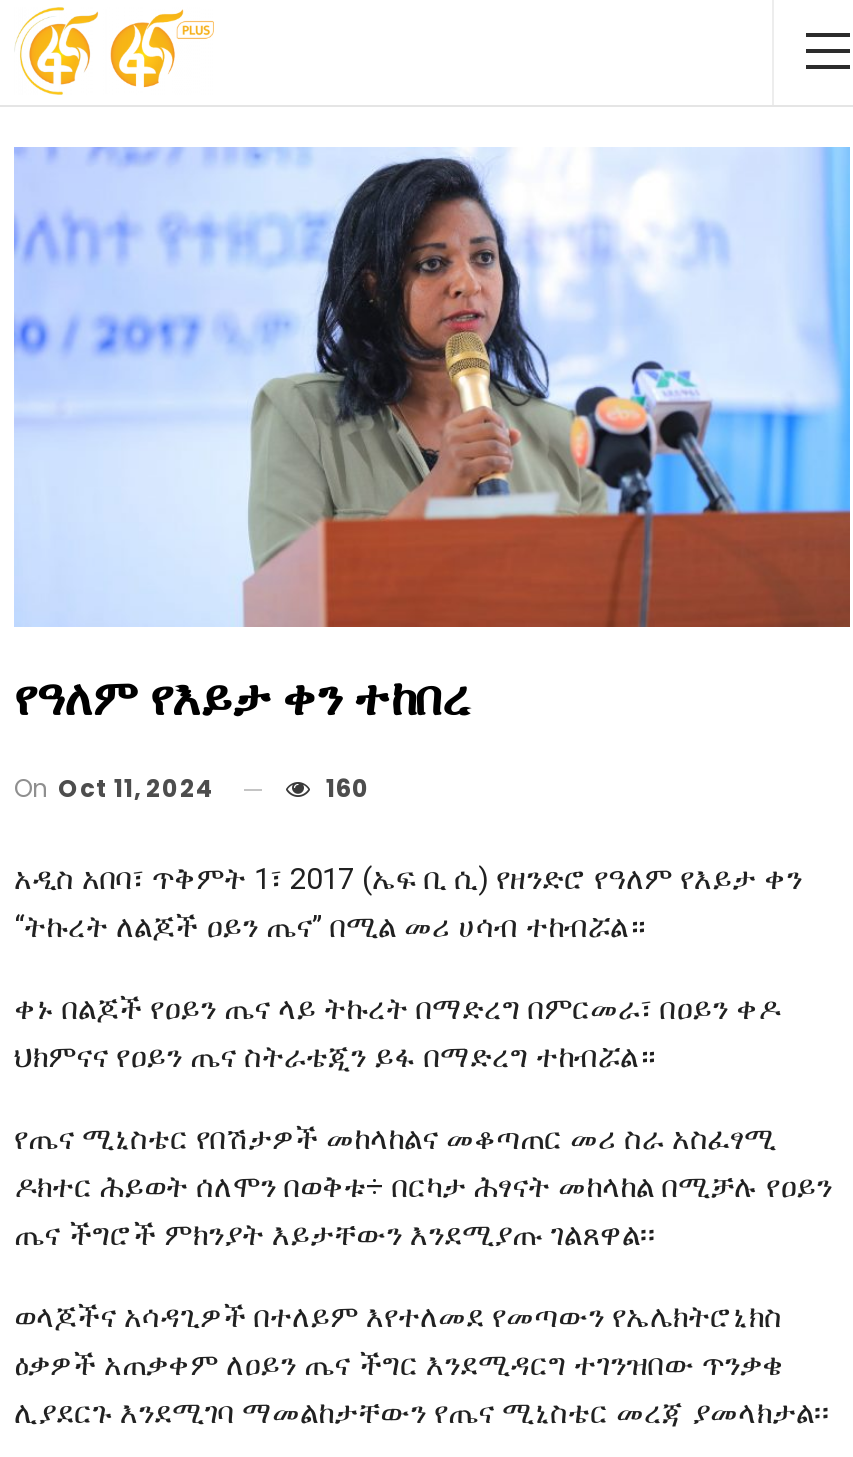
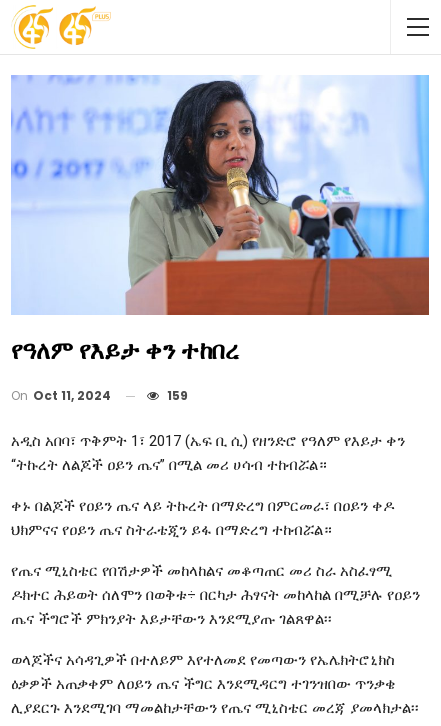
[326,770,370,804] 160 -> [167,387,188,404] 159

